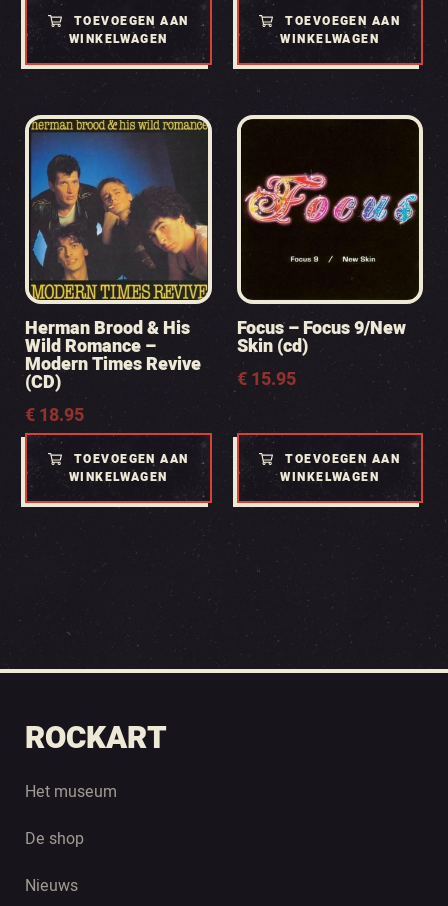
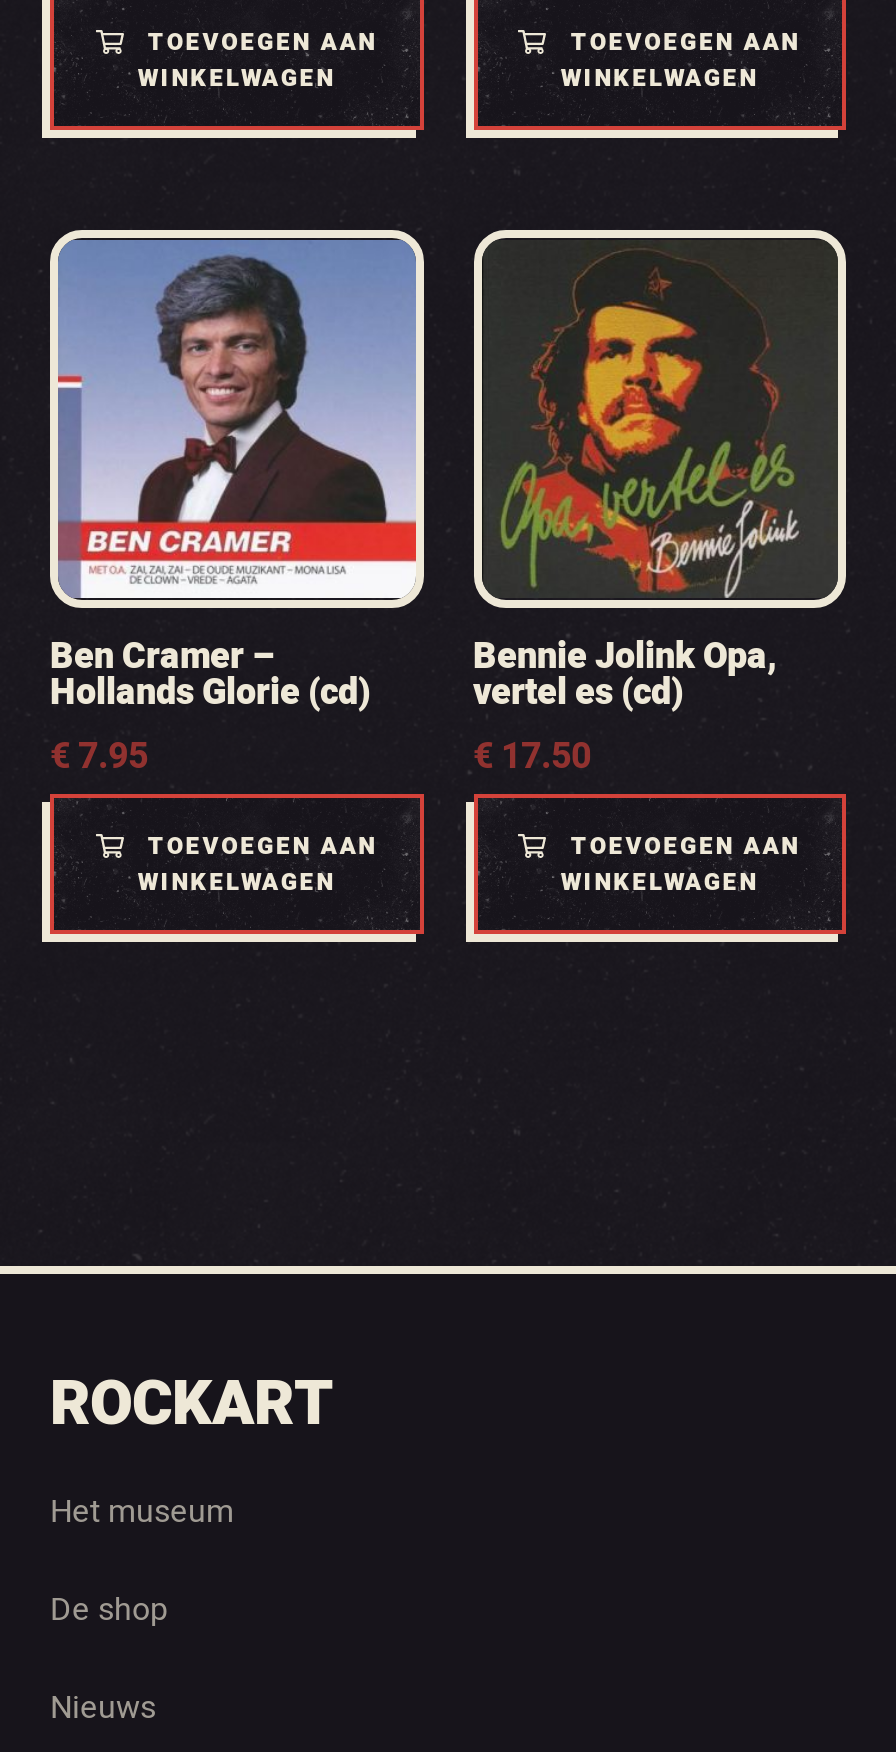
[25,119,209,428] [image] | Herman Brood & His | Wild Romance – | Modern Times Revive | (CD) | €18.95 -> [50,238,418,784] [image] | Ben Cramer – | Hollands Glorie (cd) | €7.95
[242,121,419,299] [image] -> [484,240,838,544] [image]
[236,315,405,392] Focus – Focus 9/New | Skin (cd) | €15.95 -> [473,630,777,784] Bennie Jolink Opa, | vertel es (cd) | €17.50

